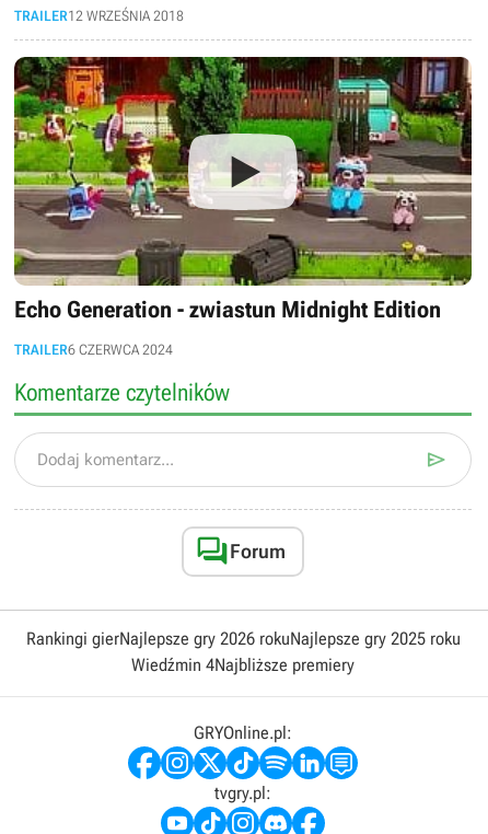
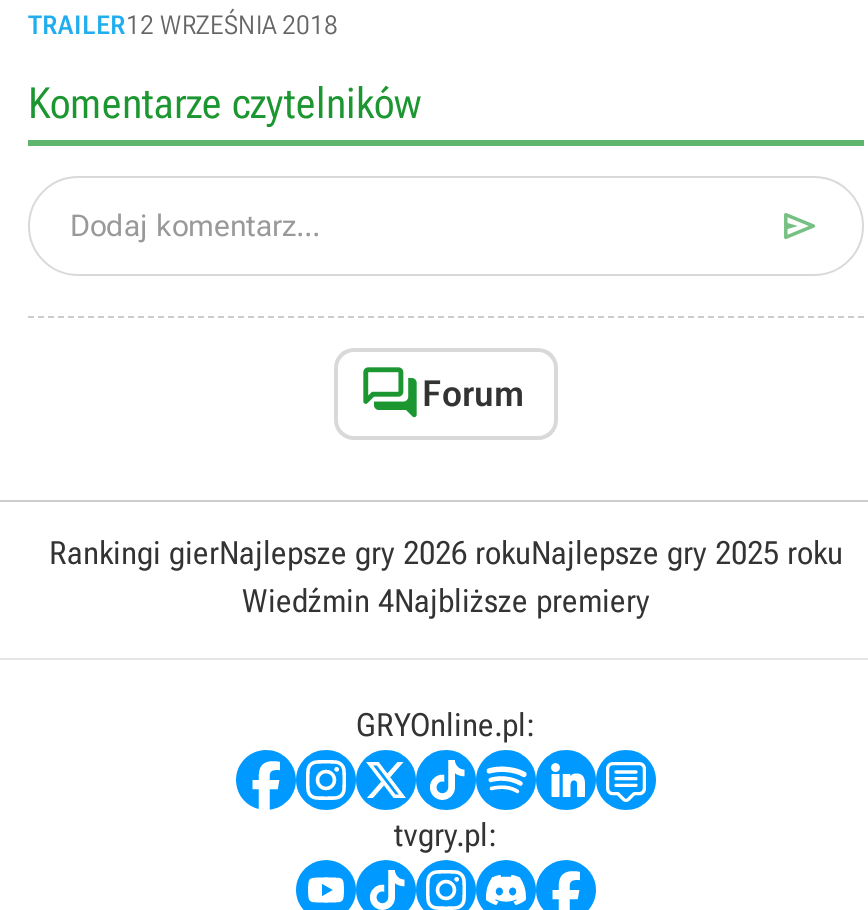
[13,56,473,358] [image] | Echo Generation - zwiastun Midnight Edition | TRAILER6 CZERWCA 2024 -> none

